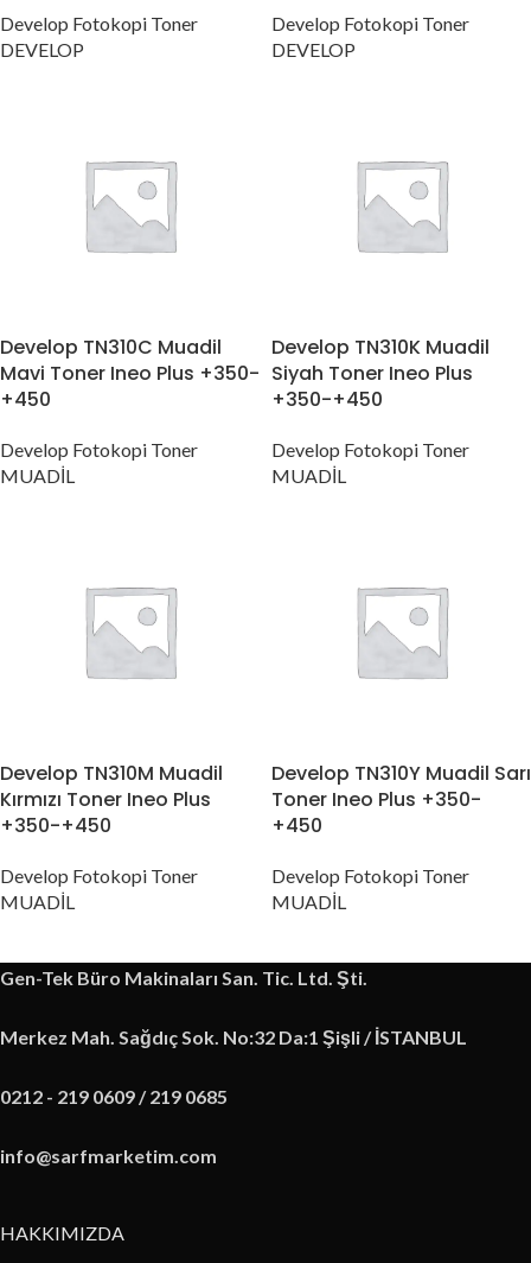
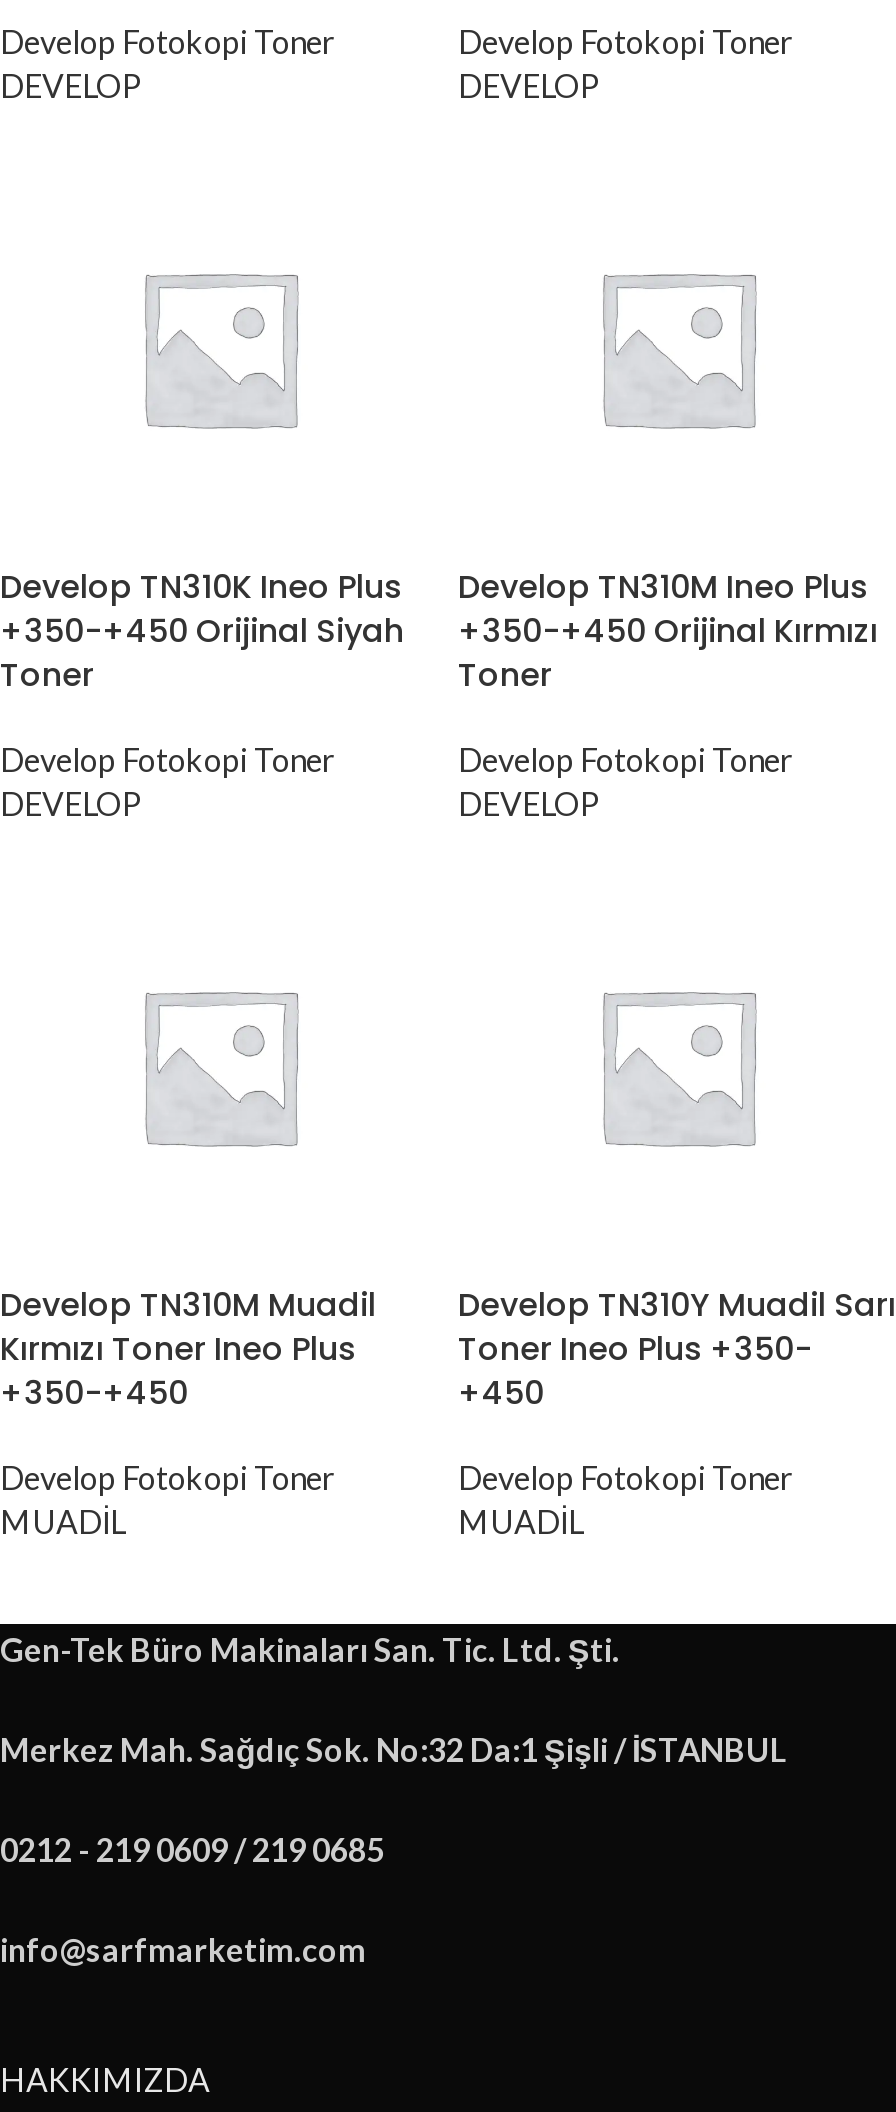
[0,334,260,413] Develop TN310C Muadil | Mavi Toner Ineo Plus +350- | +450 -> [0,564,404,698] Develop TN310K Ineo Plus | +350-+450 Orijinal Siyah | Toner
[271,334,490,413] Develop TN310K Muadil | Siyah Toner Ineo Plus | +350-+450 -> [458,564,878,698] Develop TN310M Ineo Plus | +350-+450 Orijinal Kırmızı | Toner
[0,464,75,487] MUADİL -> [0,784,142,822] DEVELOP
[271,464,346,487] MUADİL -> [458,784,600,822] DEVELOP

